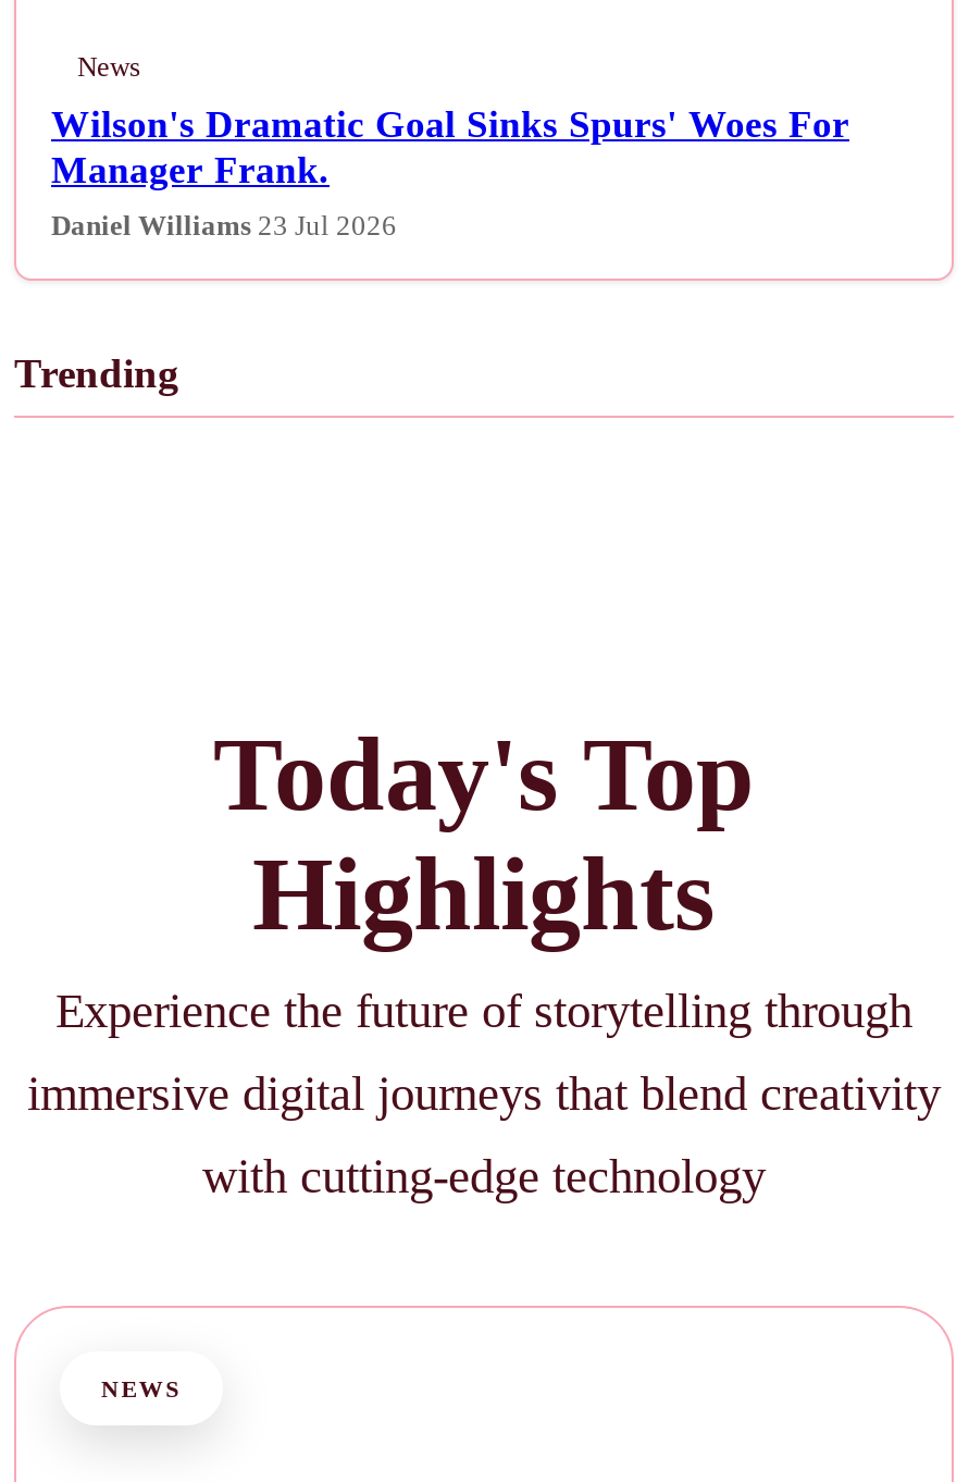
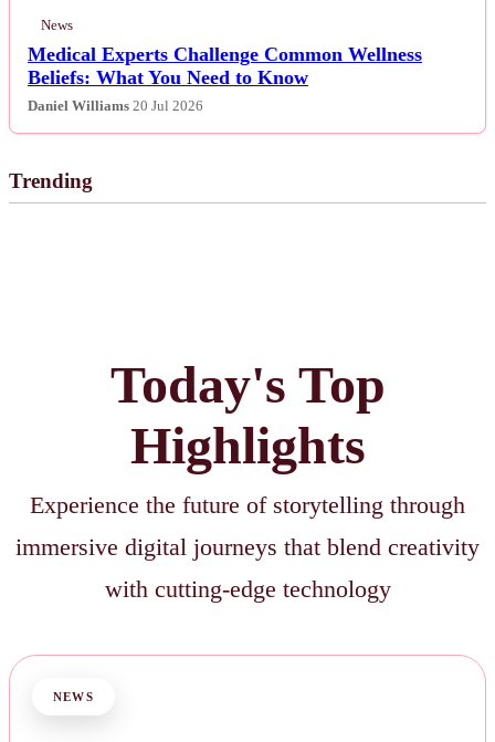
[51,102,849,242] Wilson's Dramatic Goal Sinks Spurs' Woes For | Manager Frank. | Daniel Williams 23 Jul 2026 -> [28,43,422,114] Medical Experts Challenge Common Wellness | Beliefs: What You Need to Know | Daniel Williams 20 Jul 2026

